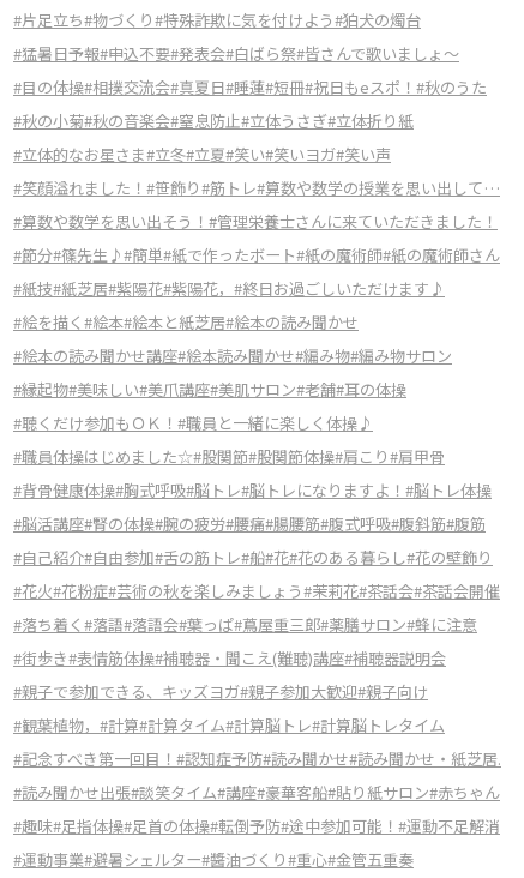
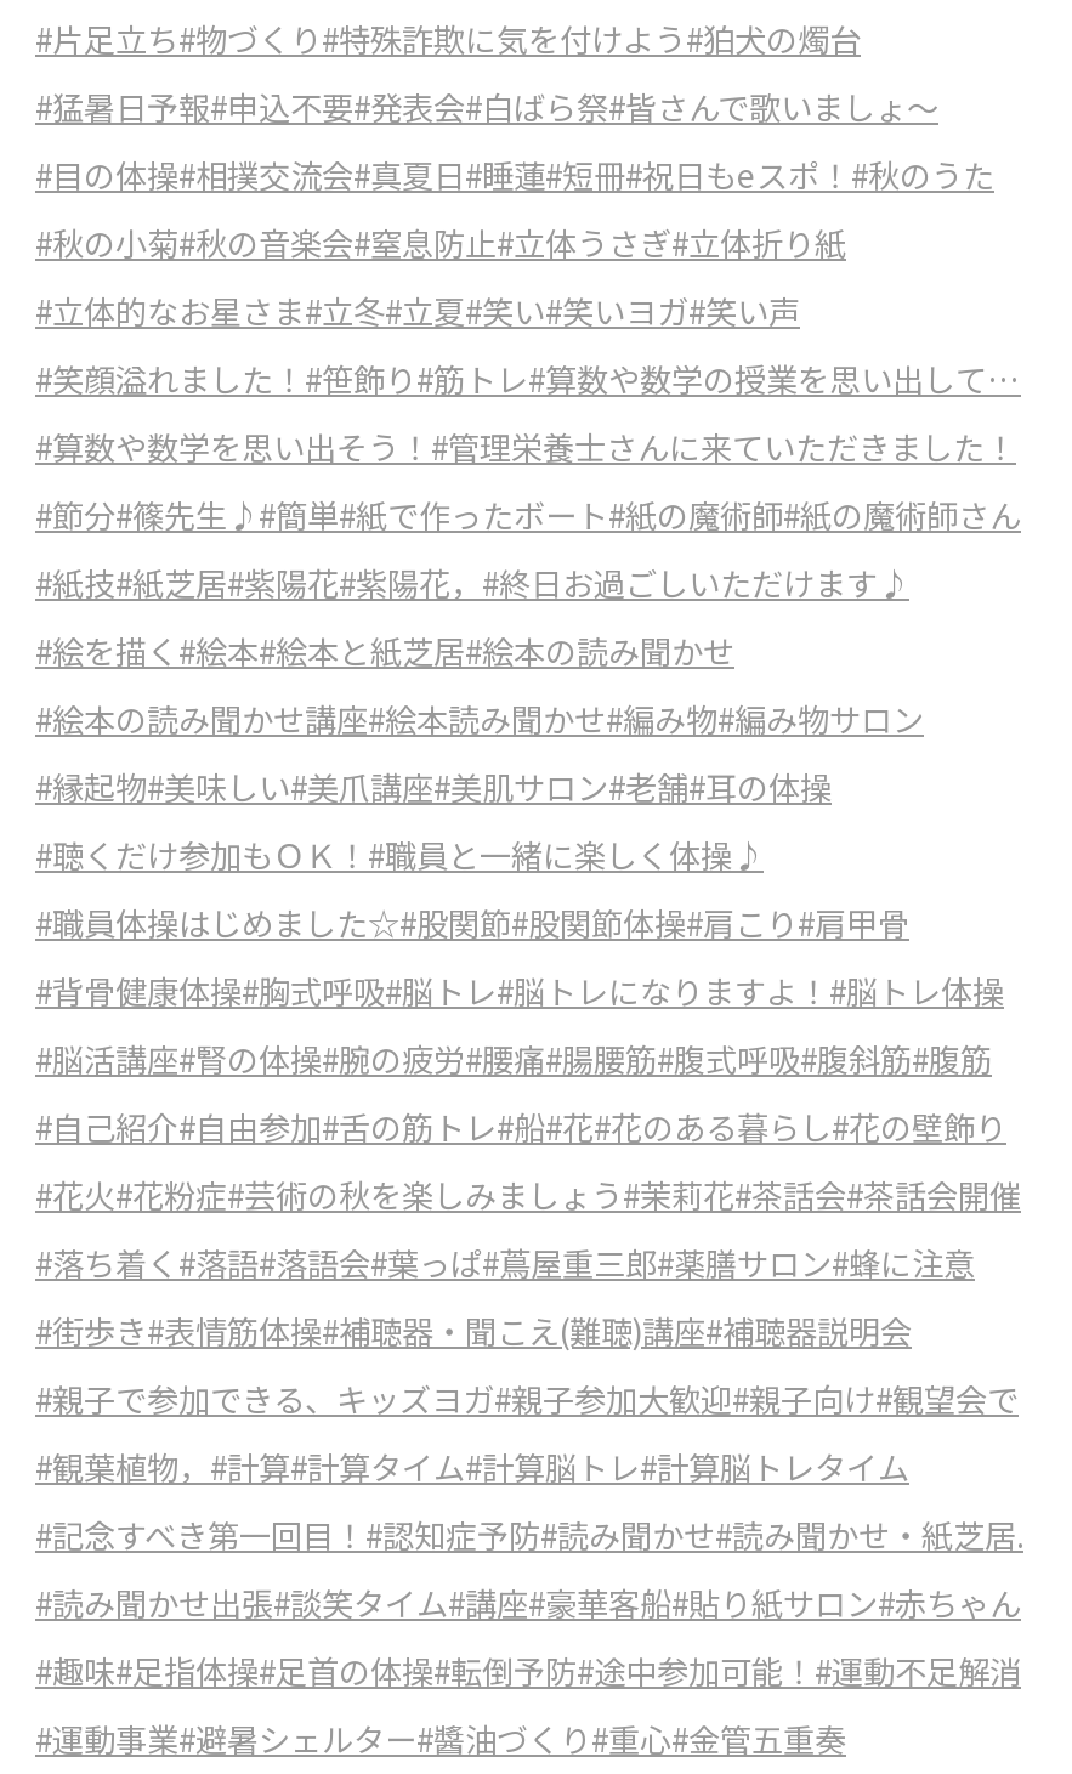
[13,680,428,703] #親子で参加できる、キッズヨガ#親子参加大歓迎#親子向け -> [35,1375,1019,1421] #親子で参加できる、キッズヨガ#親子参加大歓迎#親子向け#観望会で

